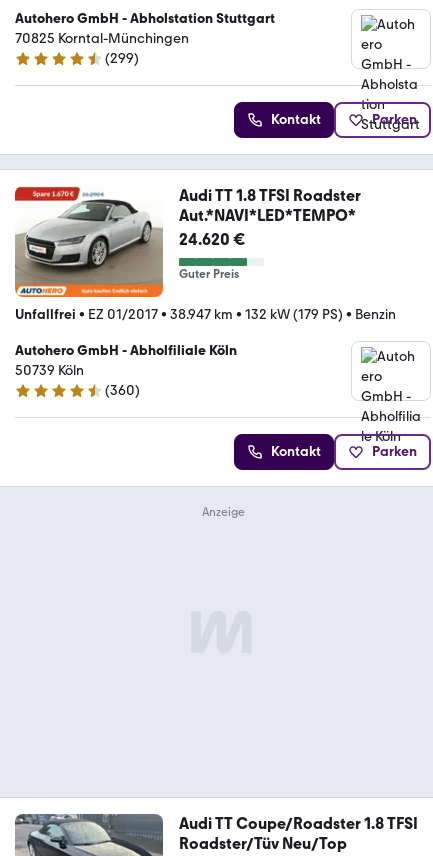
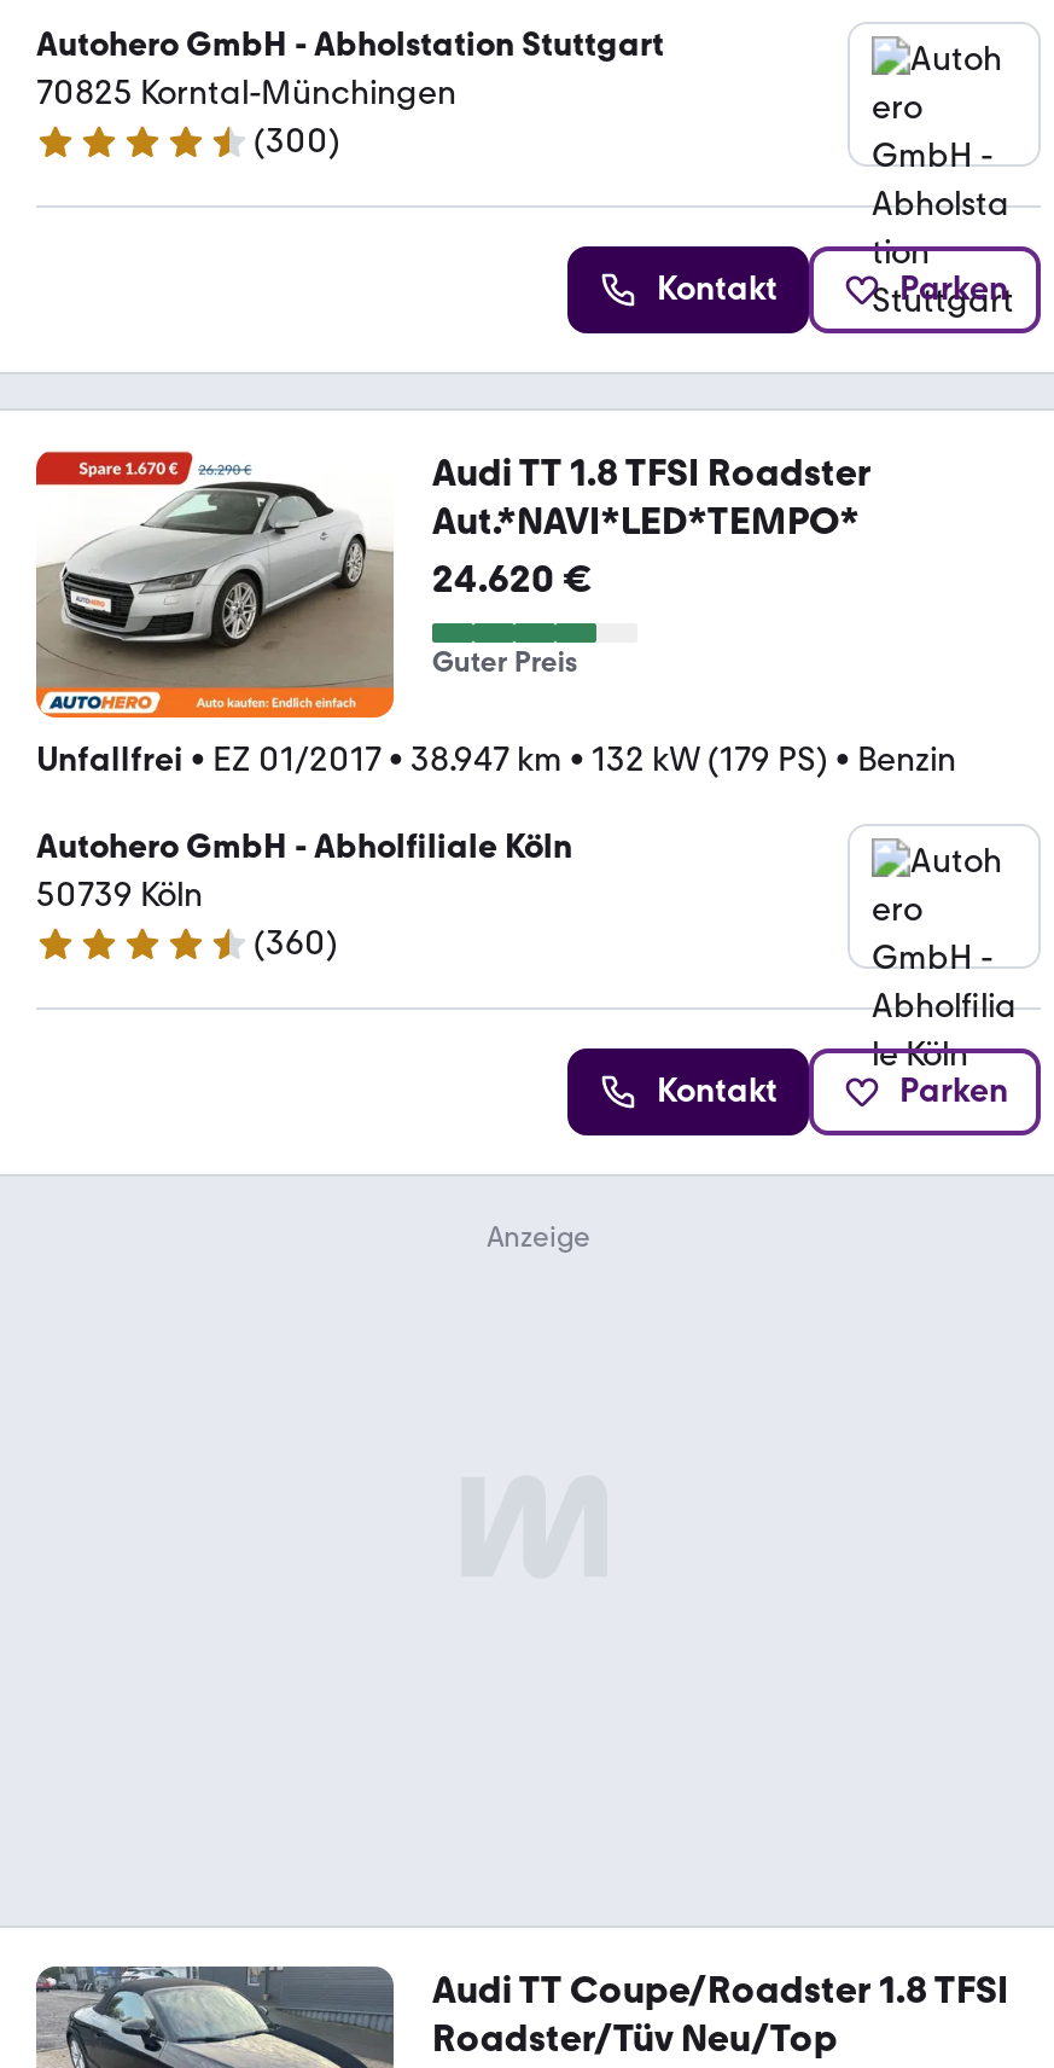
[105,50,139,67] (299) -> [254,121,340,162] (300)

